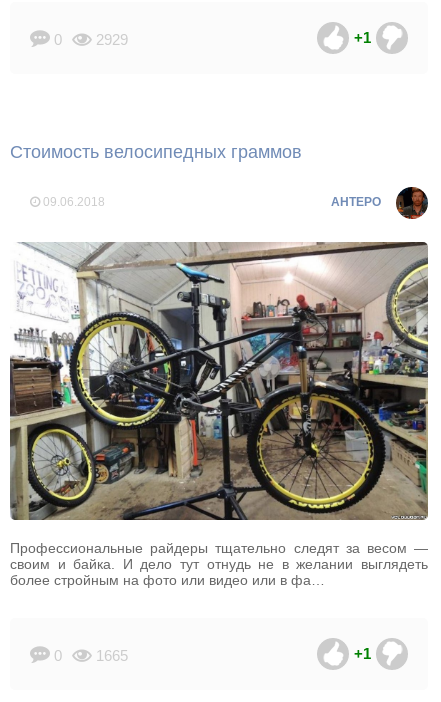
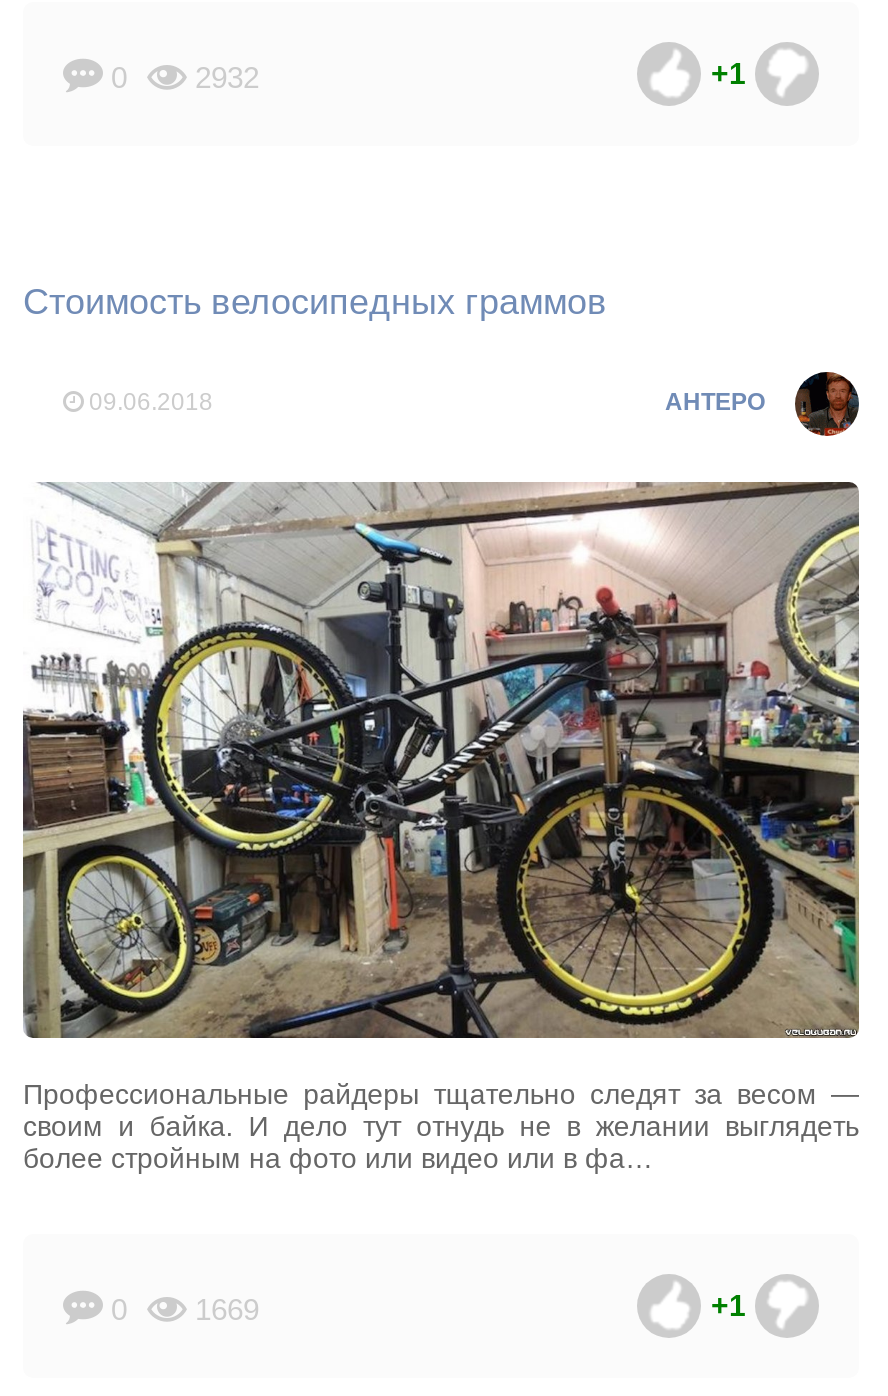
[50,31,128,48] 0 2929 -> [103,60,259,94] 0 2932
[50,647,128,664] 0 1665 -> [103,1293,259,1327] 0 1669

